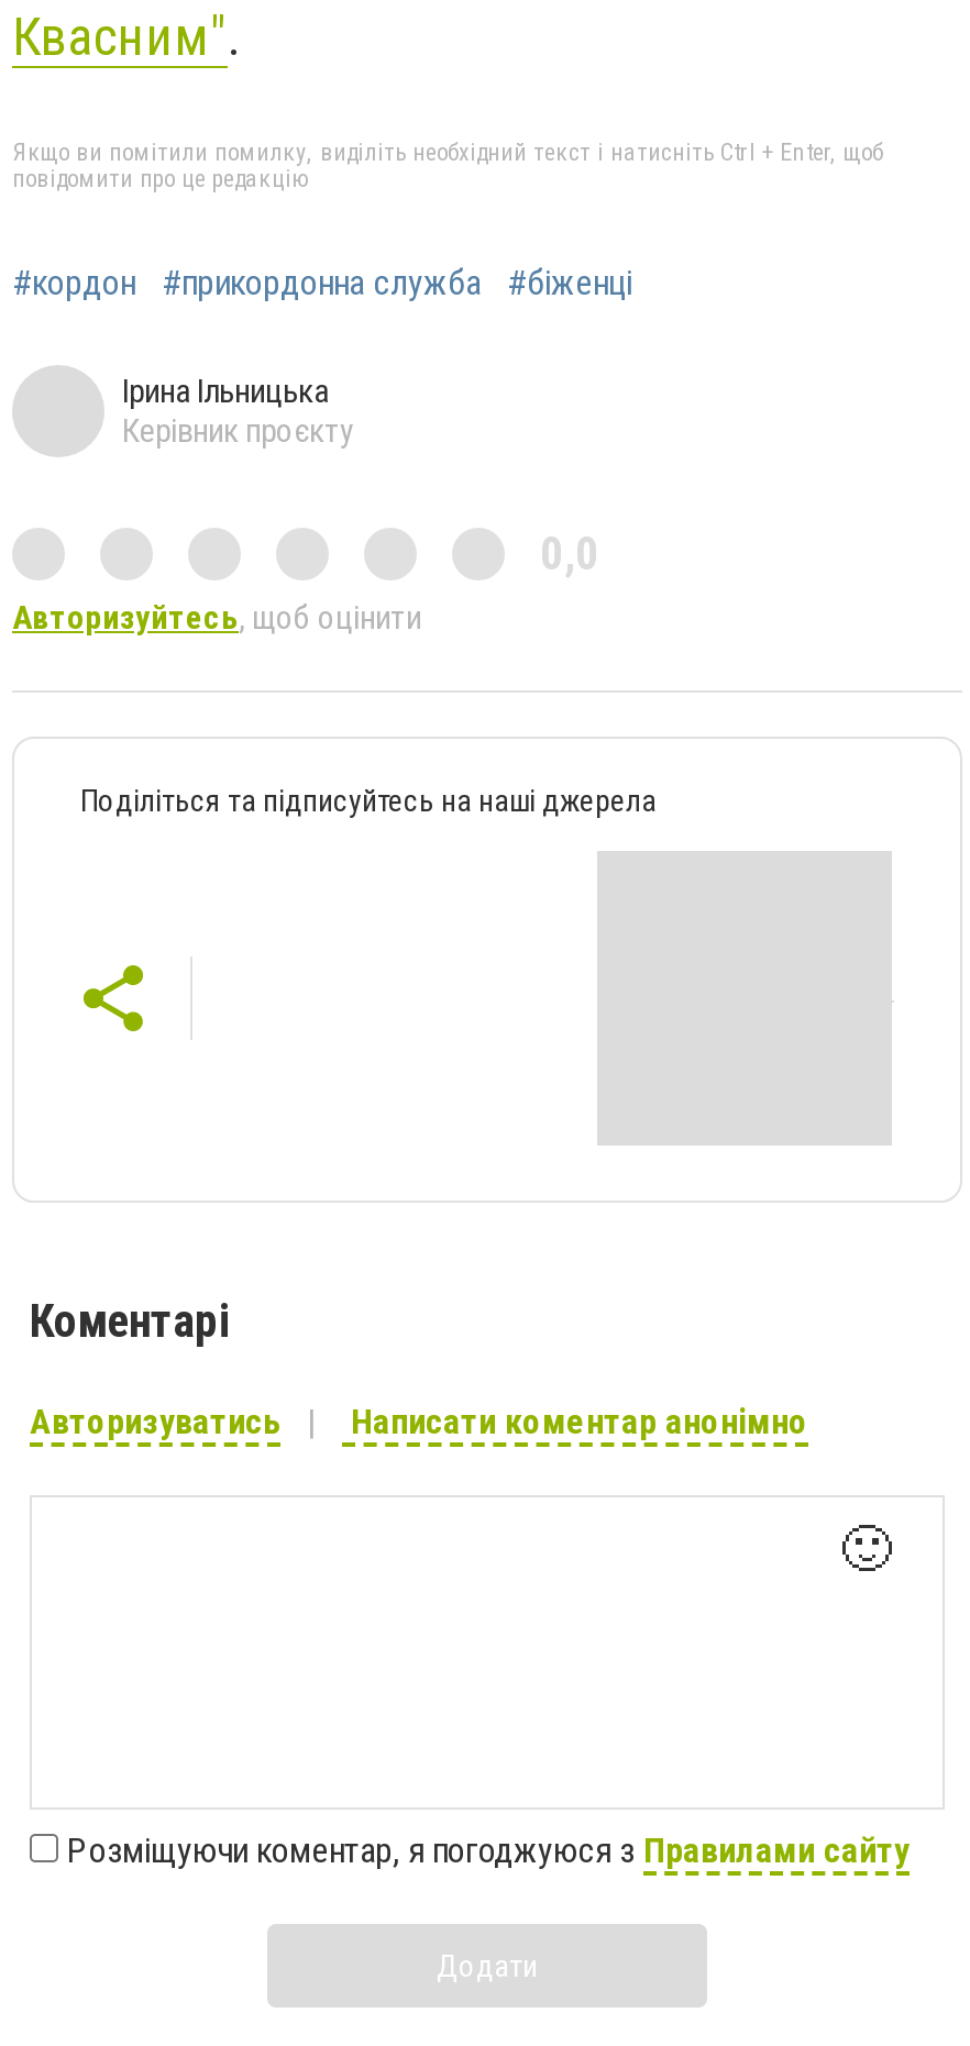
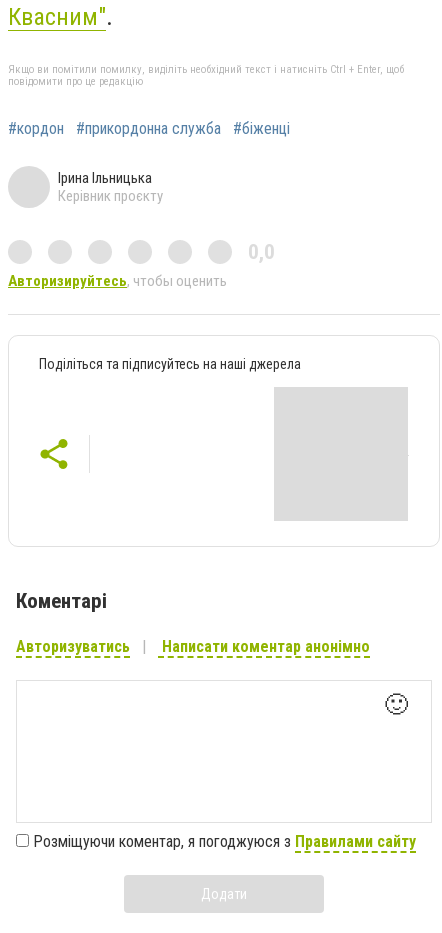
[12,599,421,638] Авторизуйтесь, щоб оцінити -> [8,272,227,290] Авторизируйтесь, чтобы оценить

